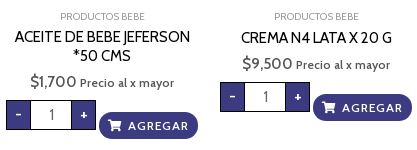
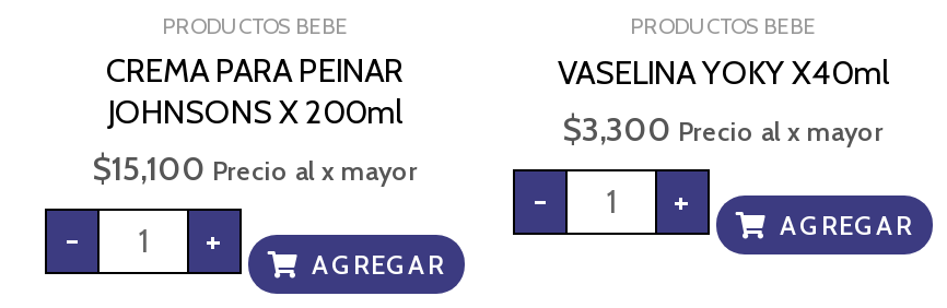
[14,28,189,65] ACEITE DE BEBE JEFERSON | *50 CMS -> [106,51,404,132] CREMA PARA PEINAR | JOHNSONS X 200ml
[240,29,391,47] CREMA N4 LATA X 20 G -> [558,53,888,92] VASELINA YOKY X40ml
[242,55,390,73] $9,500 Precio al x mayor -> [562,111,884,150] $3,300 Precio al x mayor
[30,73,174,91] $1,700 Precio al x mayor -> [92,150,418,189] $15,100 Precio al x mayor

